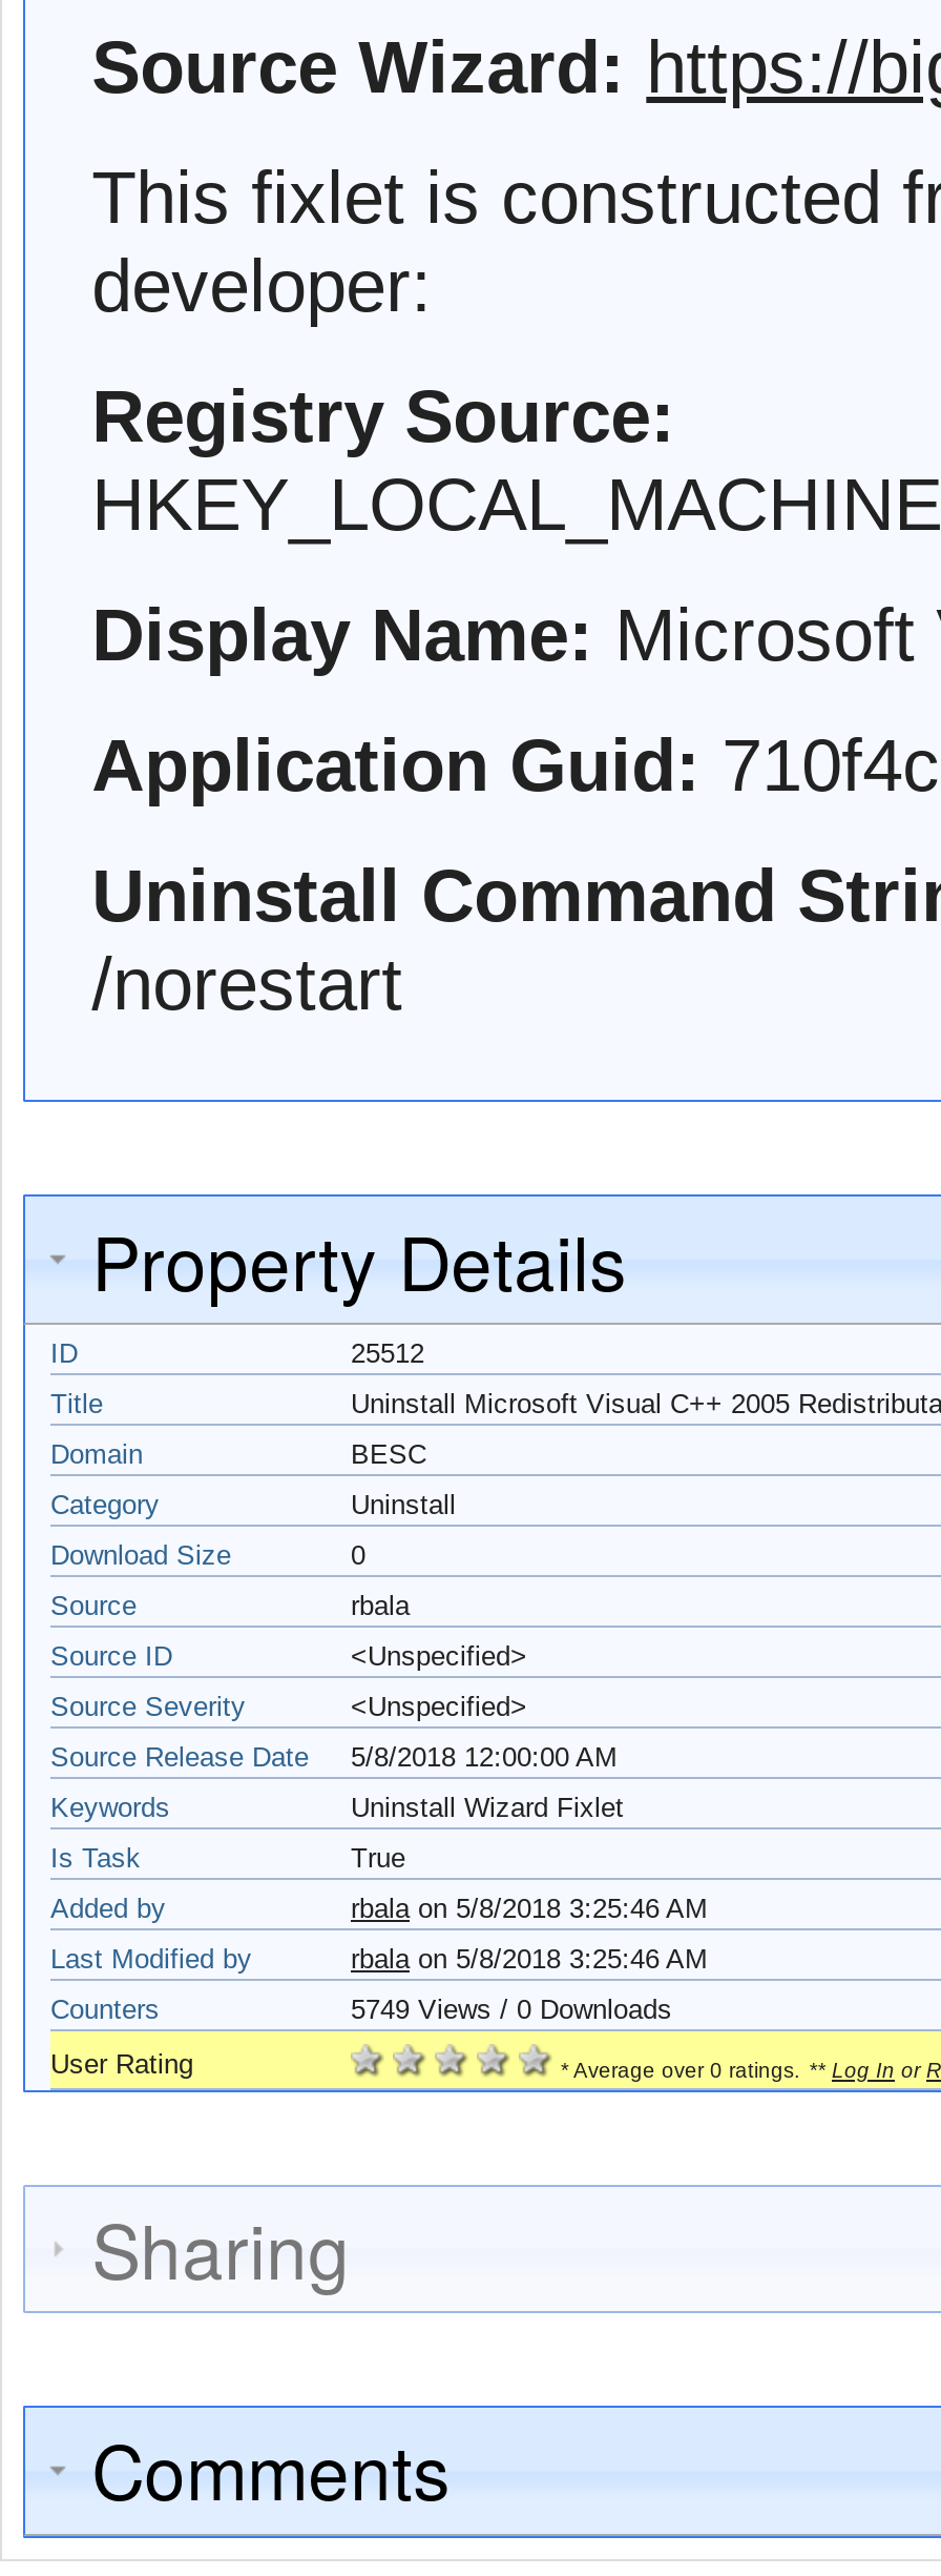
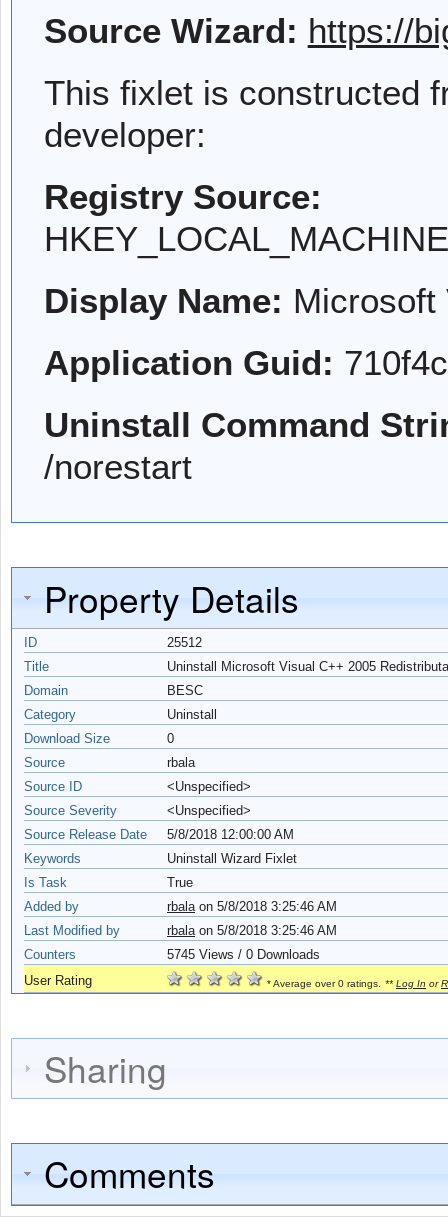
[351,1993,672,2025] 5749 Views / 0 Downloads -> [167,947,320,962] 5745 Views / 0 Downloads

